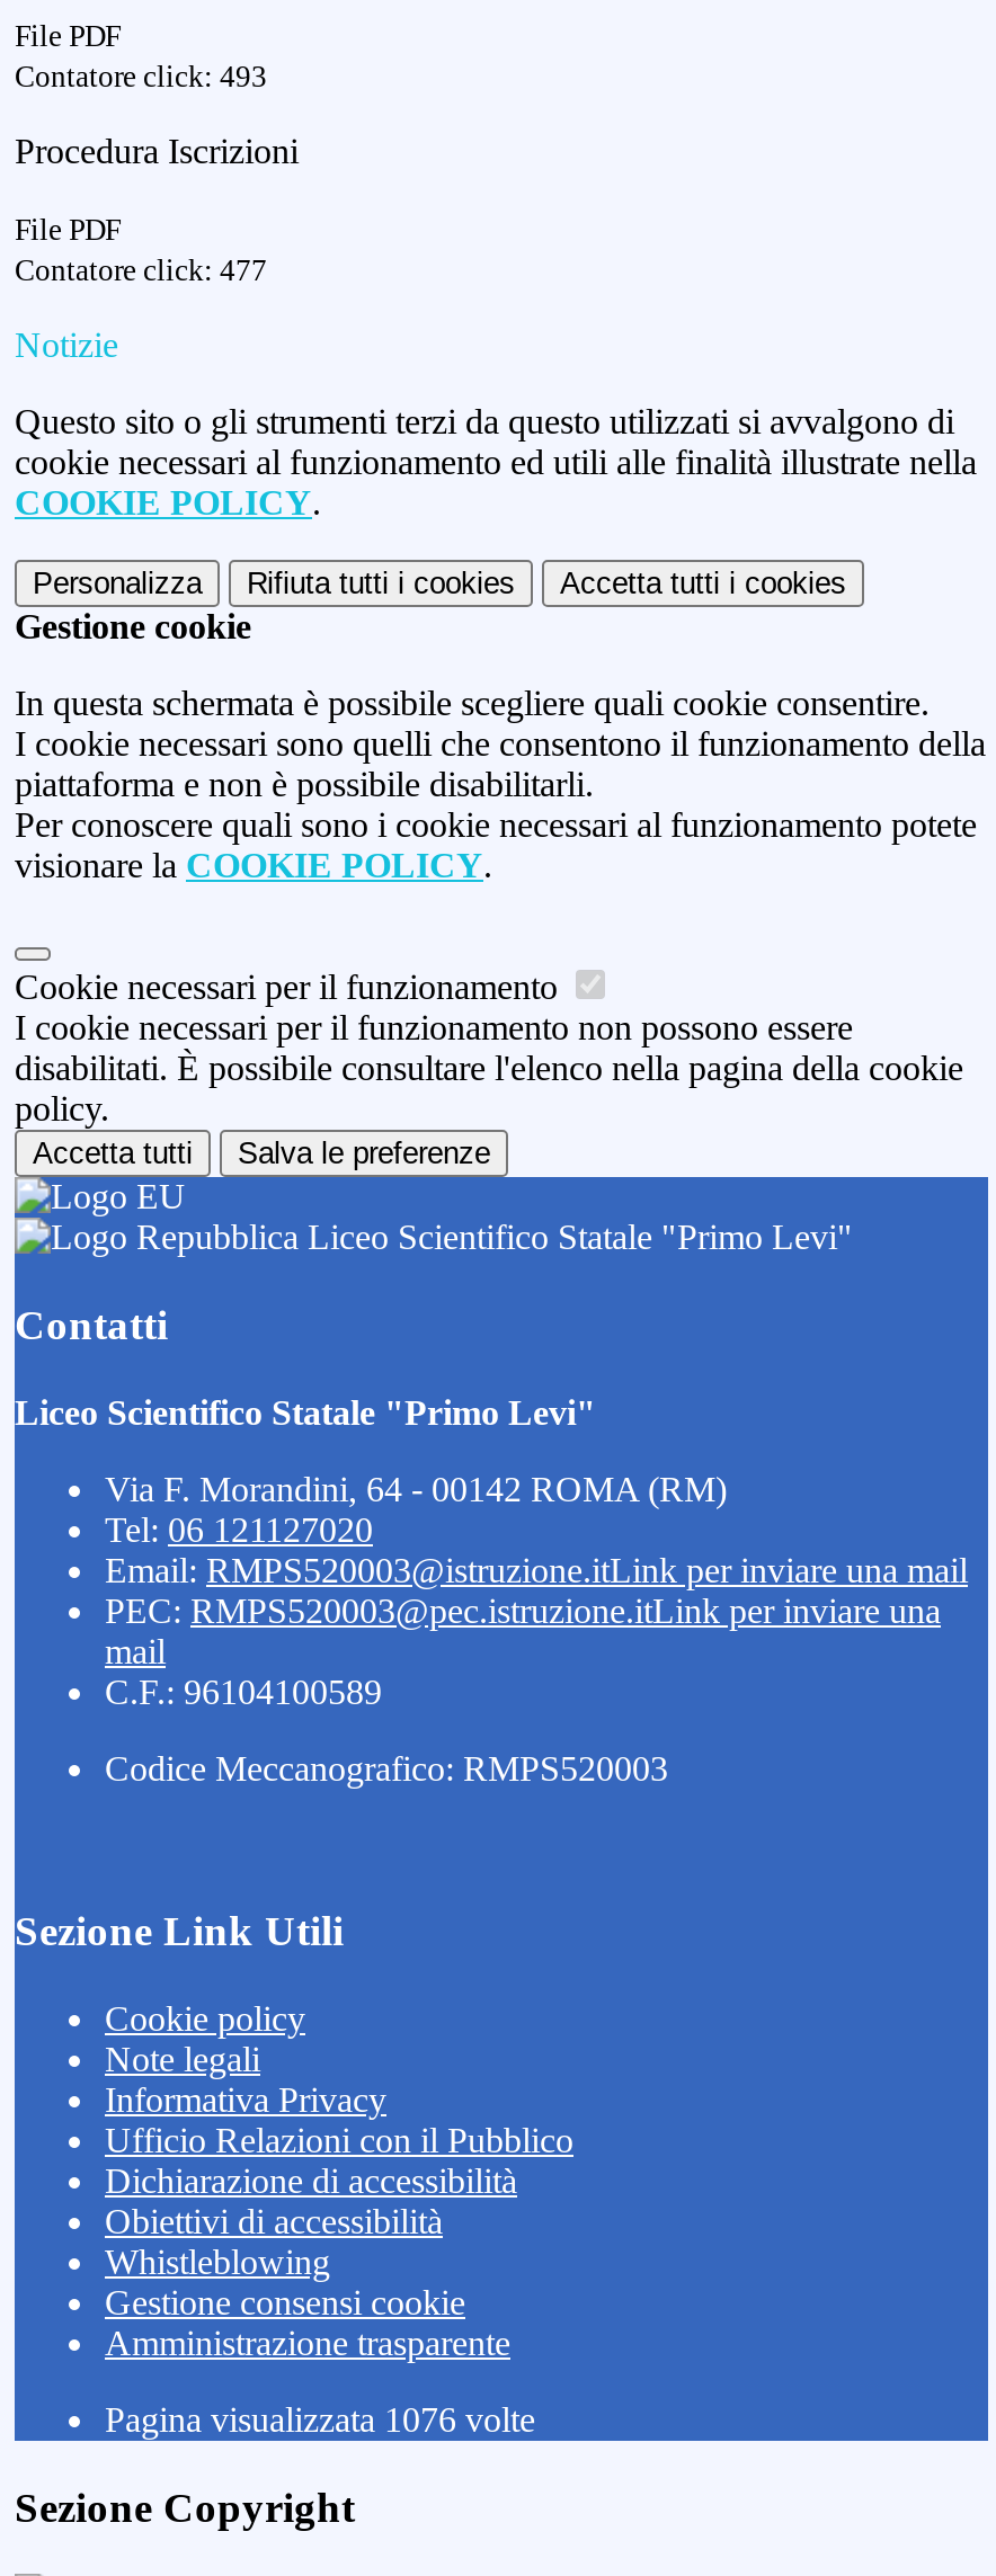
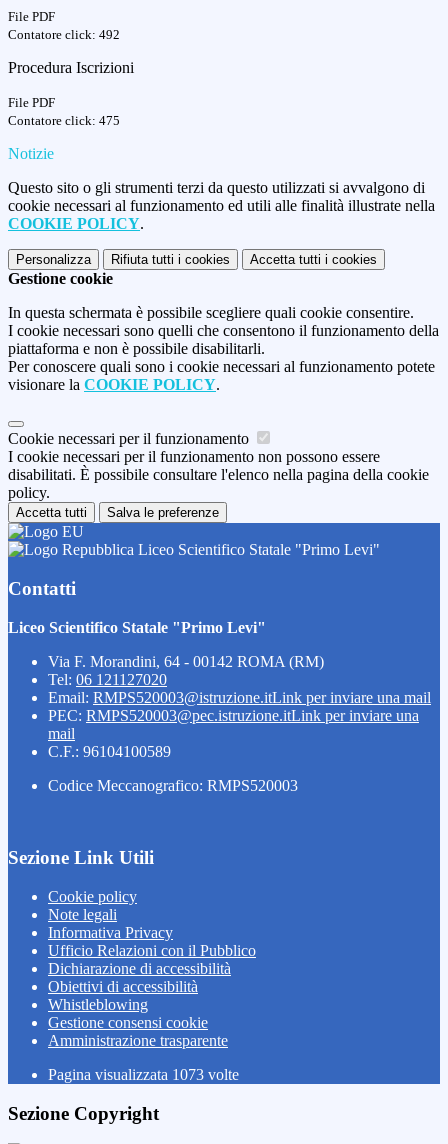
[15,60,267,94] Contatore click: 493 -> [8,27,120,42] Contatore click: 492
[15,254,267,287] Contatore click: 477 -> [8,113,120,128] Contatore click: 475
[105,2400,535,2438] Pagina visualizzata 1076 volte -> [48,1066,239,1083] Pagina visualizzata 1073 volte

